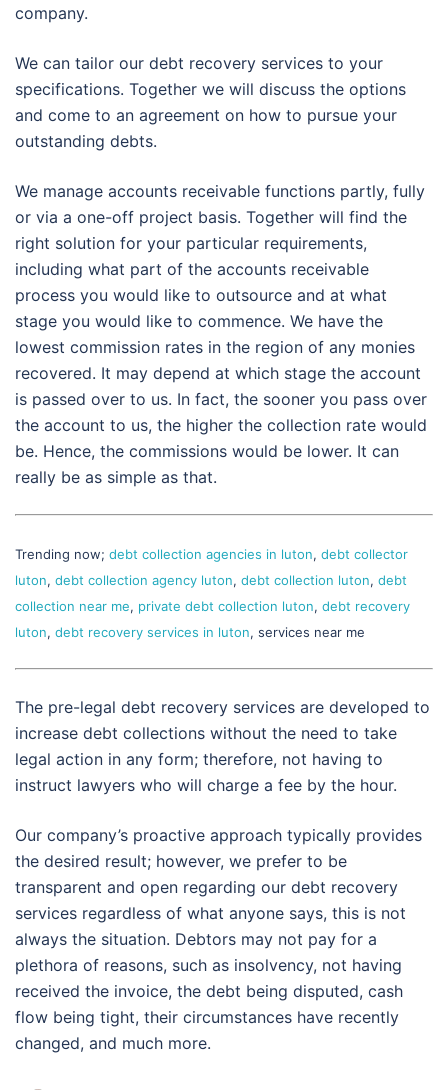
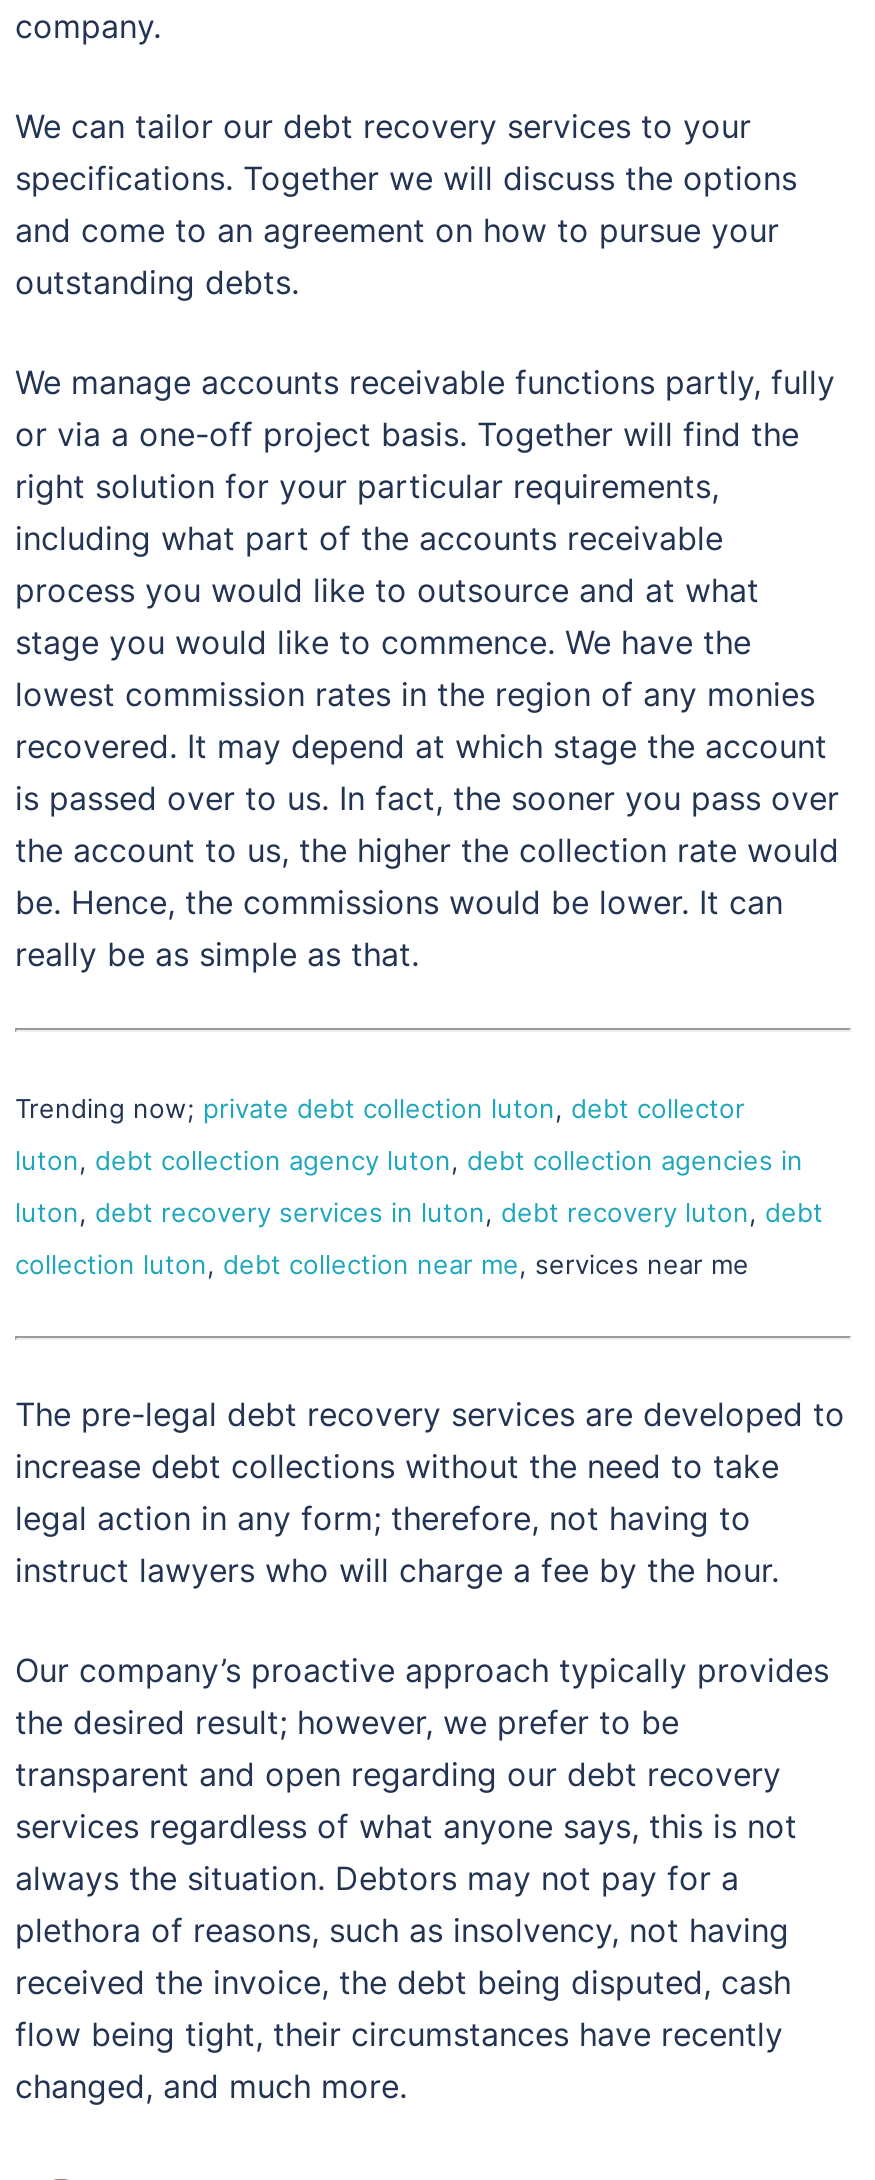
[15,546,408,562] Trending now; debt collection agencies in luton, debt collector -> [15,1093,745,1125] Trending now; private debt collection luton, debt collector
[15,572,407,588] luton, debt collection agency luton, debt collection luton, debt -> [15,1145,803,1177] luton, debt collection agency luton, debt collection agencies in
[15,598,410,614] collection near me, private debt collection luton, debt recovery -> [15,1197,823,1229] luton, debt recovery services in luton, debt recovery luton, debt
[15,624,365,640] luton, debt recovery services in luton, services near me -> [15,1249,749,1281] collection luton, debt collection near me, services near me

